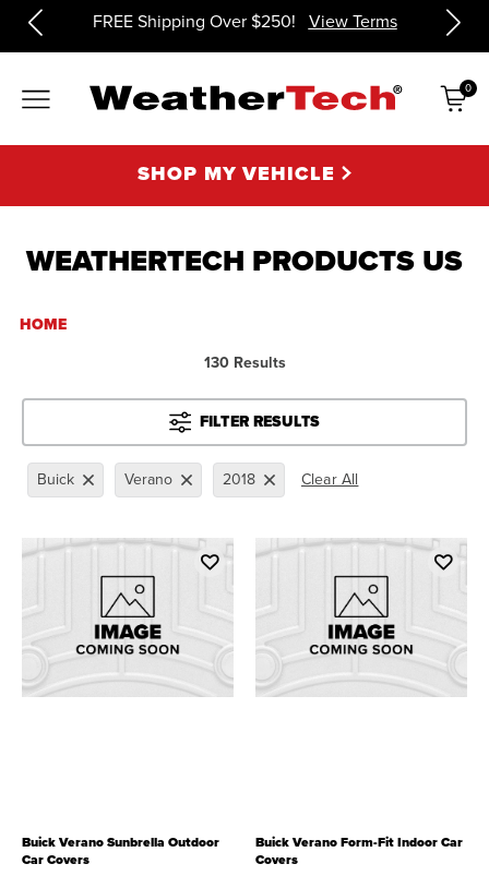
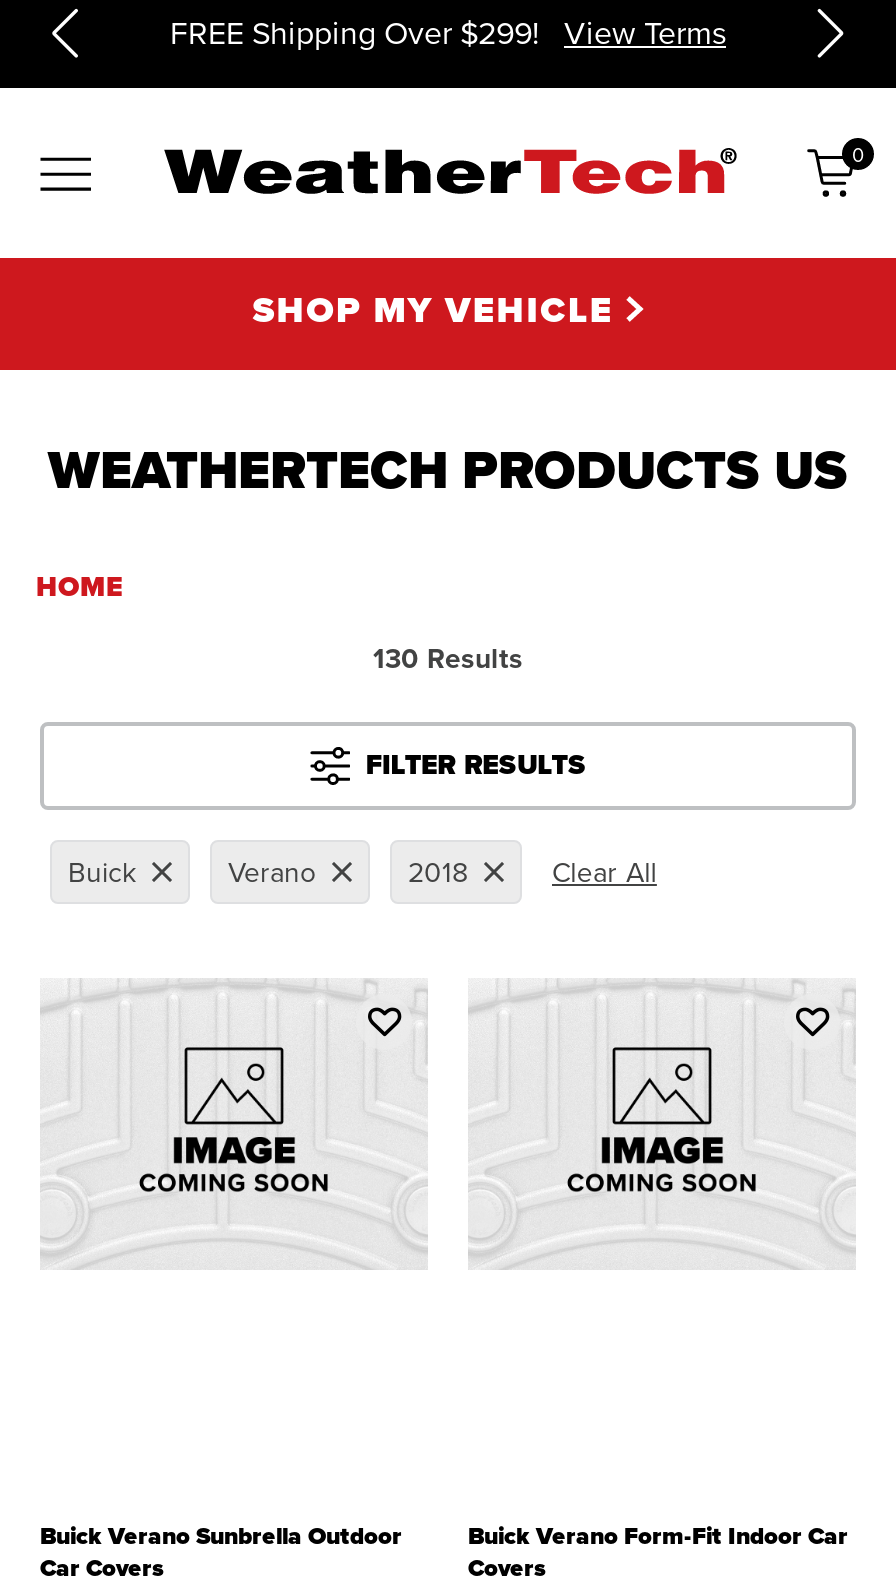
[92,9,397,34] FREE Shipping Over $250! View Terms -> [170,10,726,54] FREE Shipping Over $299! View Terms

